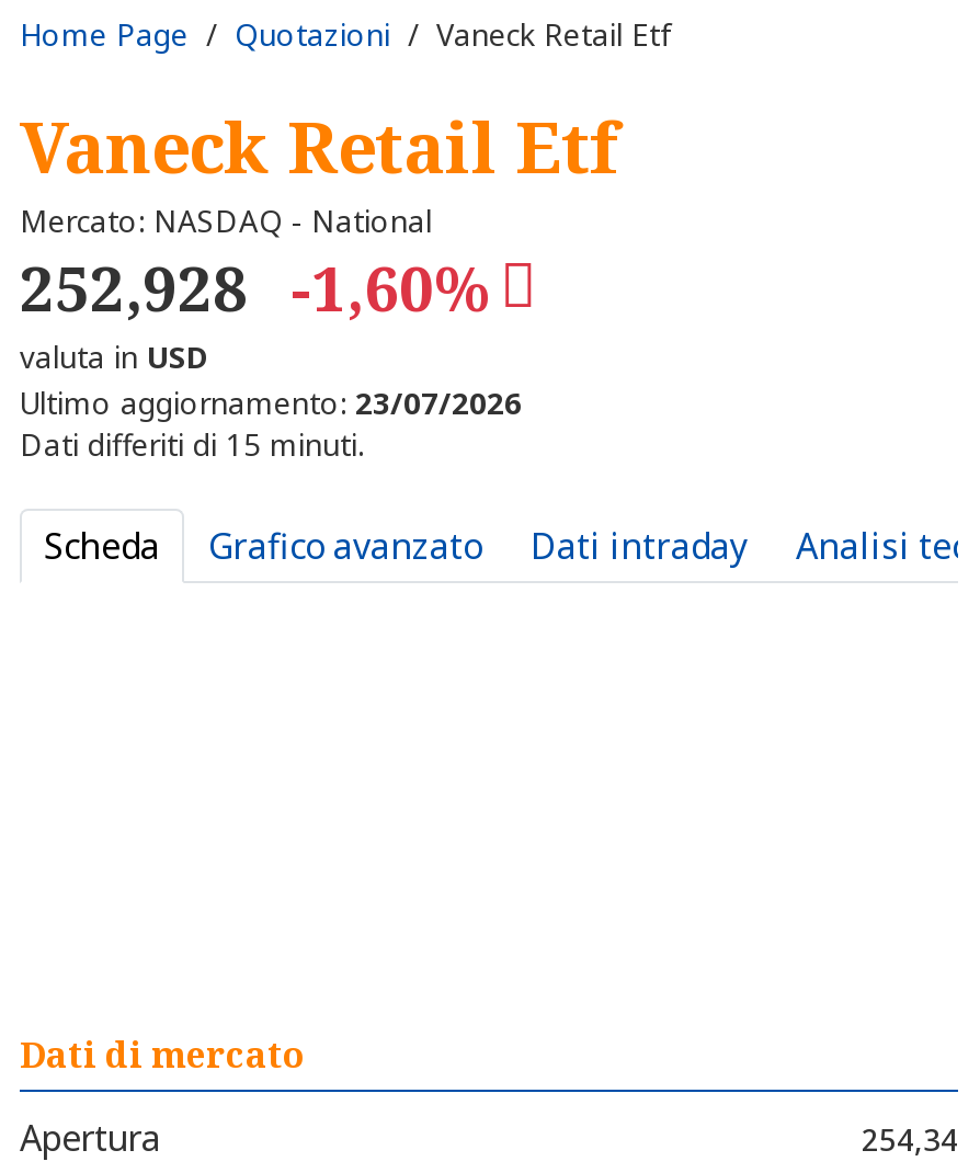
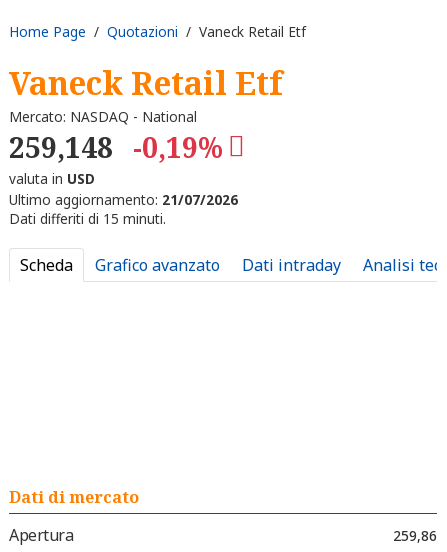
[20,246,489,329] 252,928 -1,60% -> [9,128,223,166] 259,148 -0,19%
[20,381,522,423] Ultimo aggiornamento: 23/07/2026 -> [9,190,238,209] Ultimo aggiornamento: 21/07/2026
[862,1117,958,1159] 254,34 -> [393,525,437,544] 259,86

